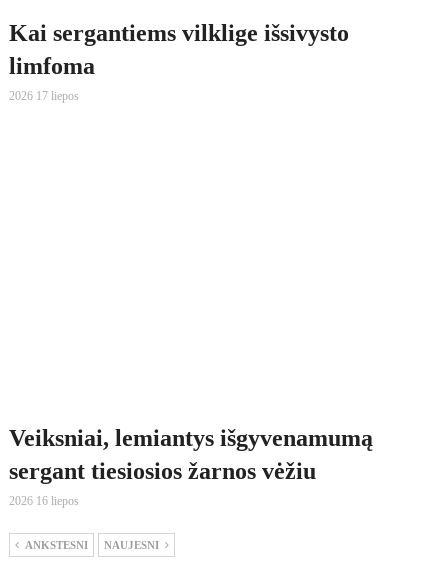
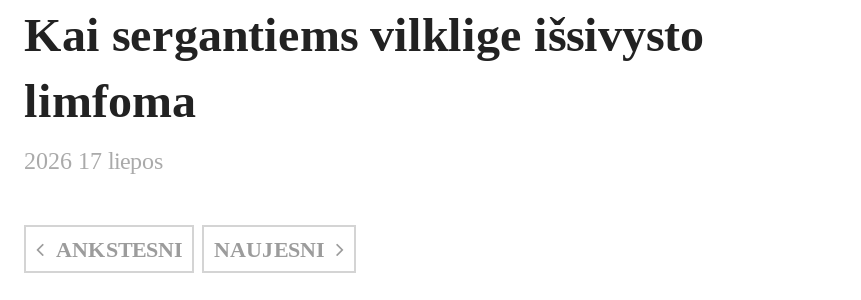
[9,425,373,508] Veiksniai, lemiantys išgyvenamumą | sergant tiesiosios žarnos vėžiu | 2026 16 liepos -> none

